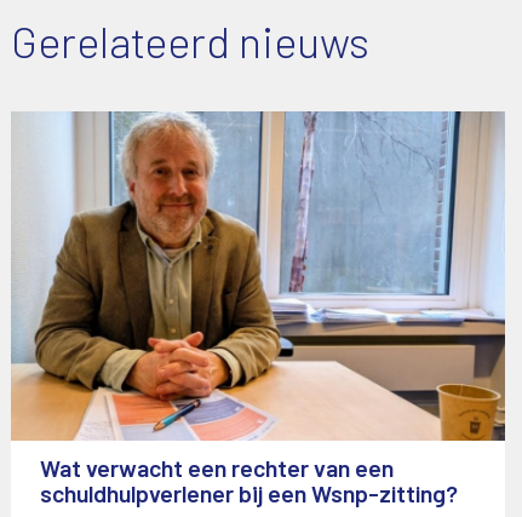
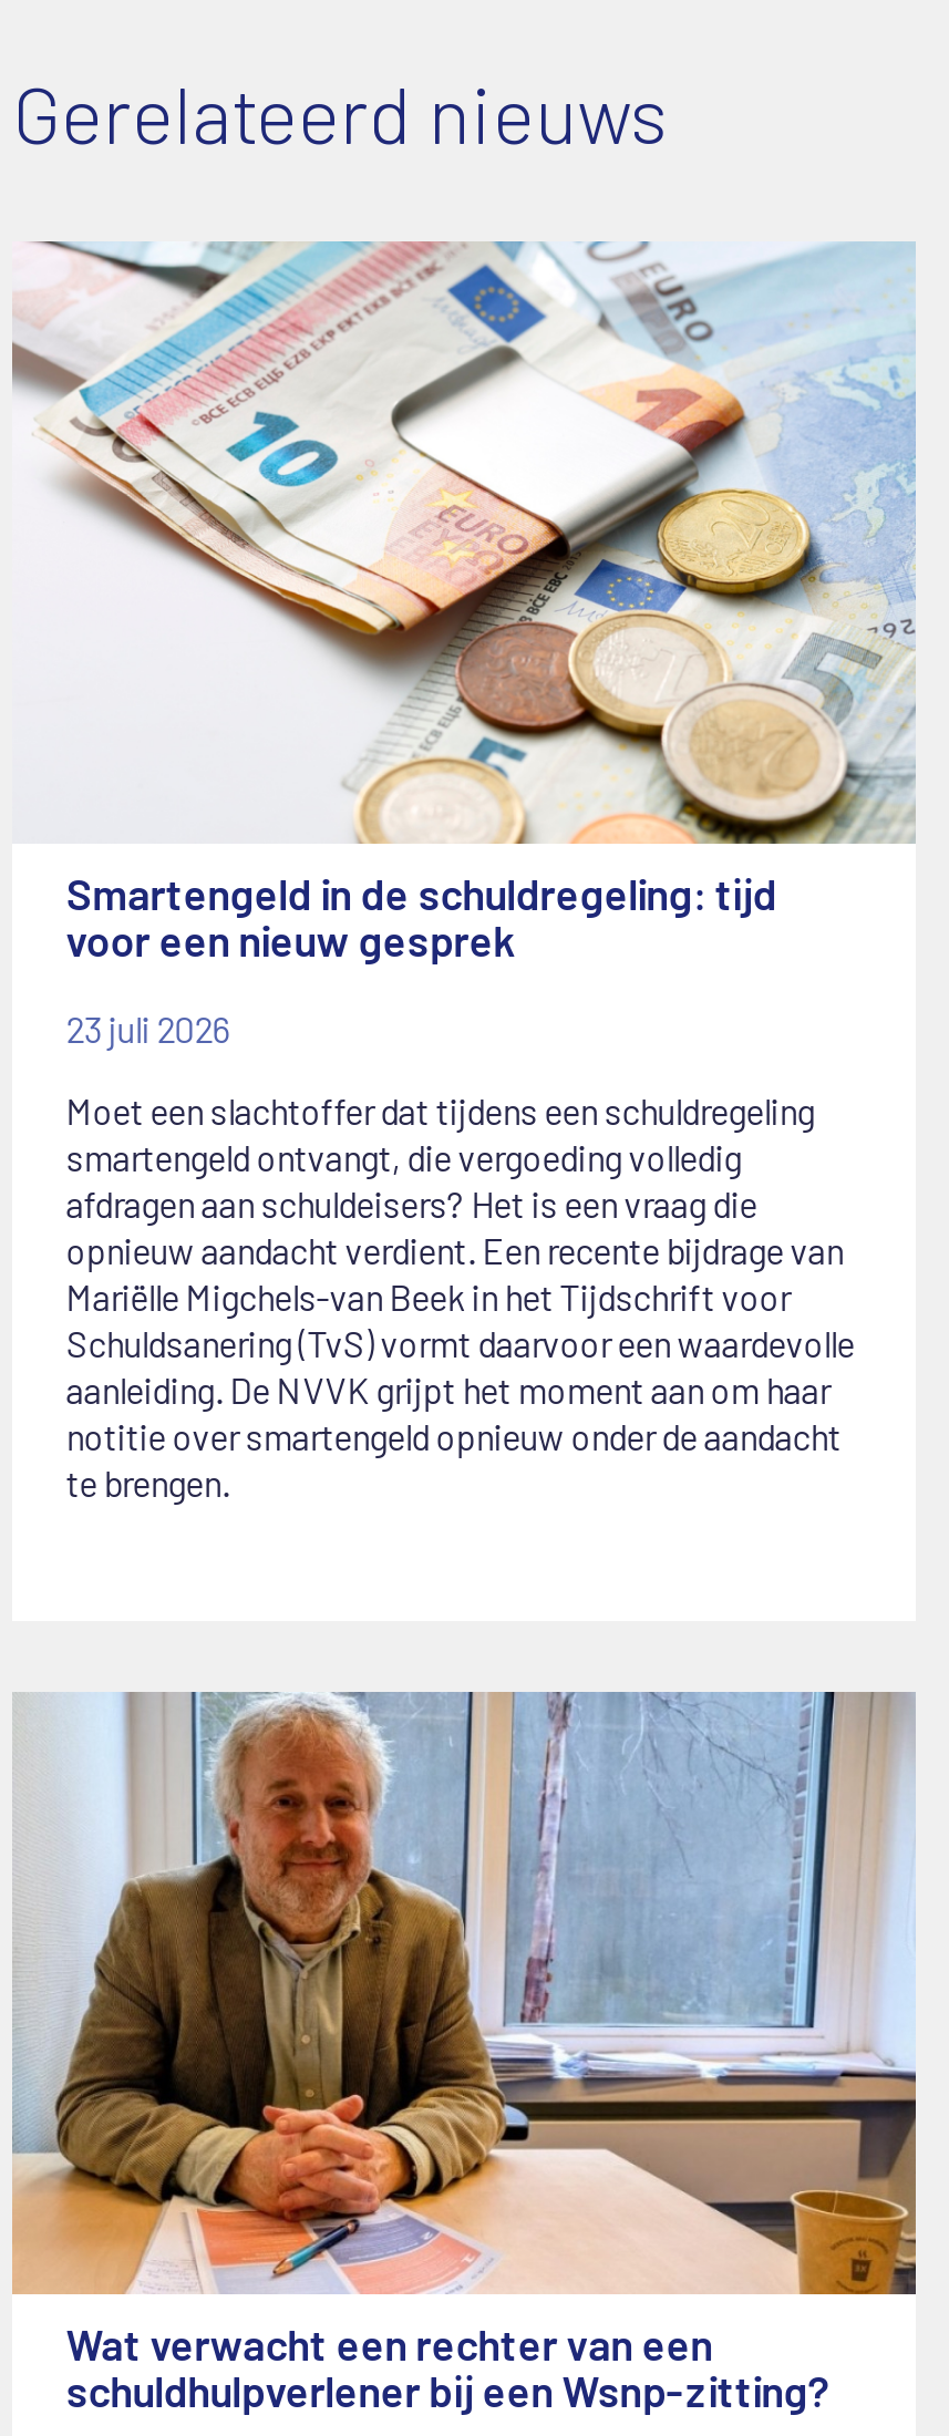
none -> [12,241,916,1504] [image] | Smartengeld in de schuldregeling: tijd | voor een nieuw gesprek | 23 juli 2026 | Moet een slachtoffer dat tijdens een schuldregeling | smartengeld ontvangt, die vergoeding volledig | afdragen aan schuldeisers? Het is een vraag die | opnieuw aandacht verdient. Een recente bijdrage van | Mariëlle Migchels-van Beek in het Tijdschrift voor | Schuldsanering (TvS) vormt daarvoor een waardevolle | aanleiding. De NVVK grijpt het moment aan om haar | notitie over smartengeld opnieuw onder de aandacht | te brengen.

